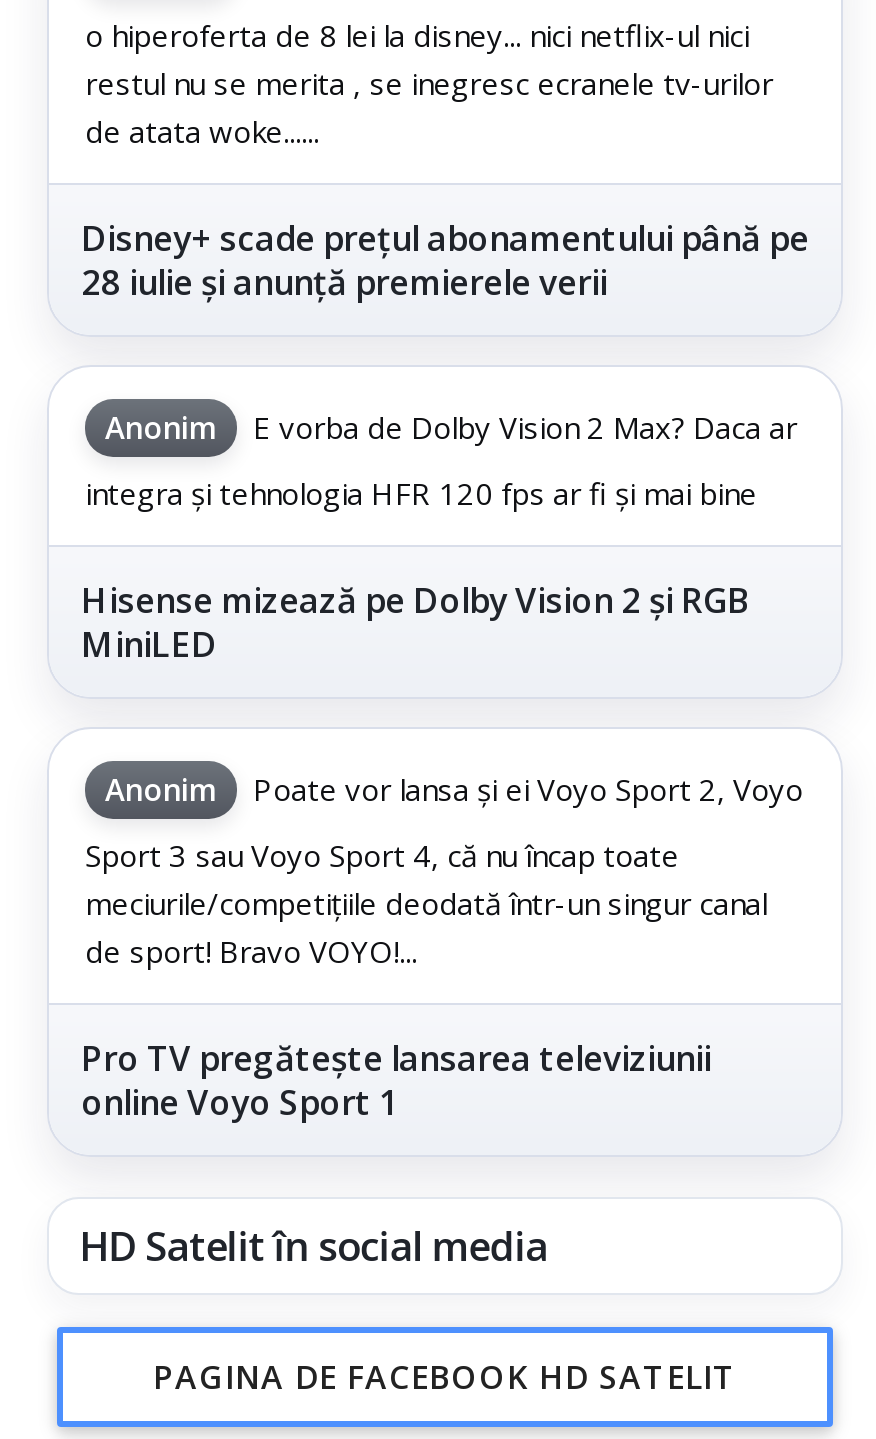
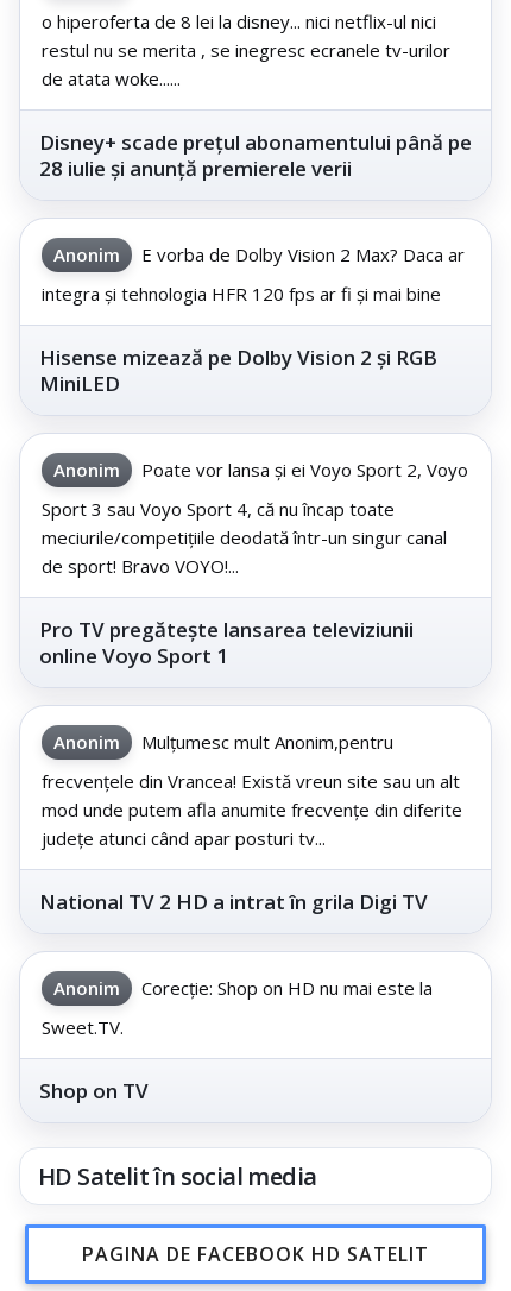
none -> [39,729,462,1104] Anonim | Mulțumesc mult Anonim,pentru | frecvențele din Vrancea! Există vreun site sau un alt | mod unde putem afla anumite frecvențe din diferite | județe atunci când apar posturi tv... | National TV 2 HD a intrat în grila Digi TV | Anonim | Corecție: Shop on HD nu mai este la | Sweet.TV. | Shop on TV

